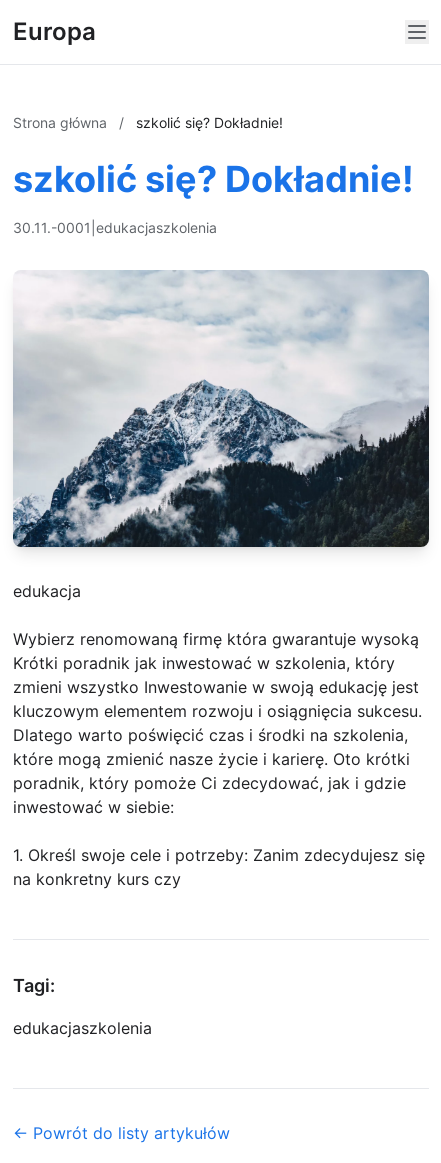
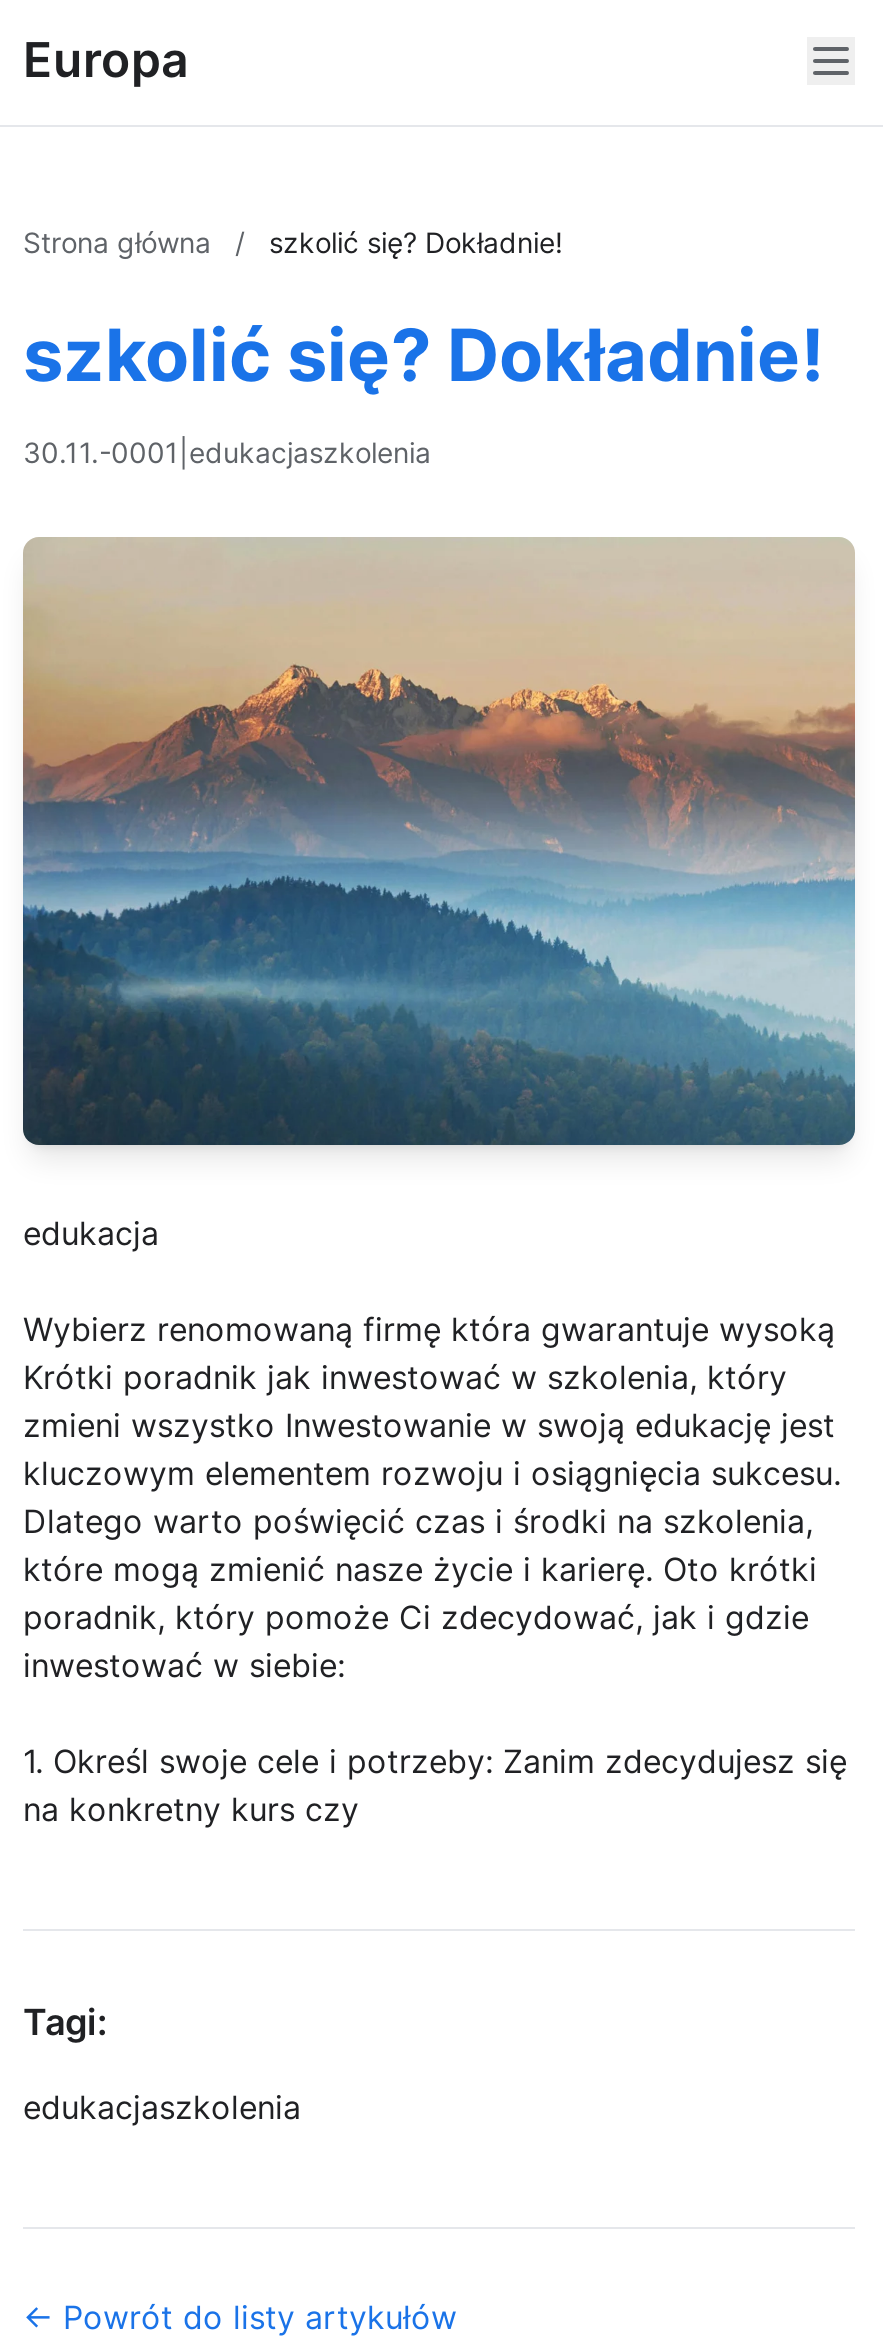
[13,270,430,548] [image] -> [21,537,857,1147] [image]

